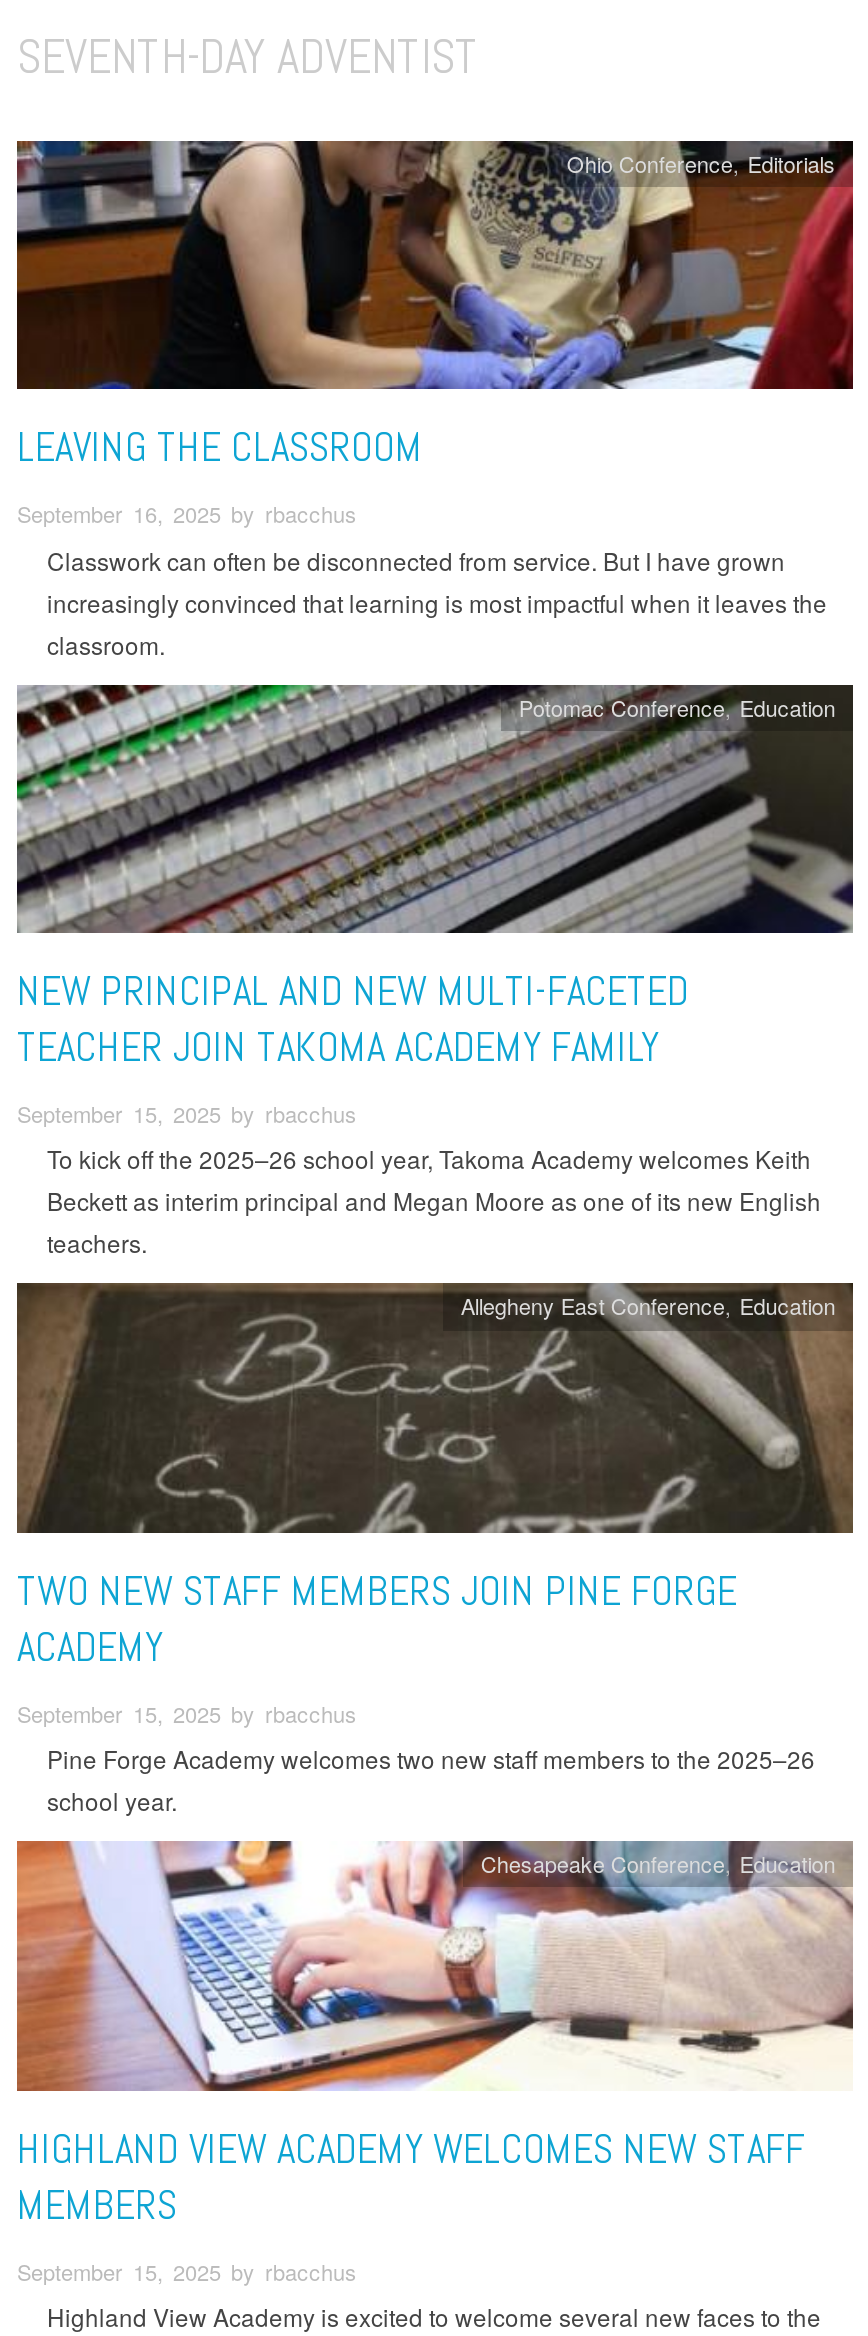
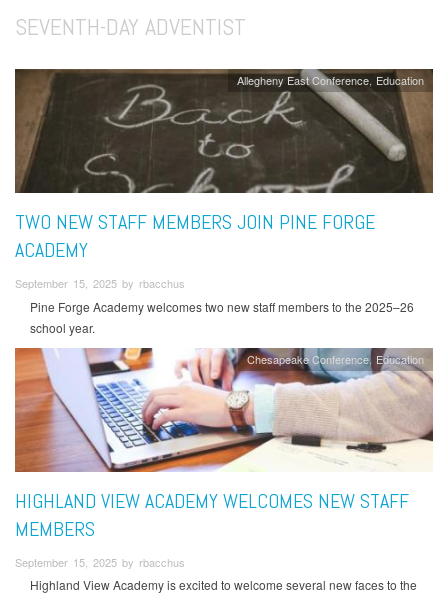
[17,139,855,391] [image] | Ohio Conference Editorials -> none
[15,422,855,935] [image] | LEAVING THE CLASSROOM | September 16, 2025 by rbacchus | Classwork can often be disconnected from service. But I have grown | increasingly convinced that learning is most impactful when it leaves the | classroom. | Potomac Conference Education -> none
[17,965,821,1260] NEW PRINCIPAL AND NEW MULTI-FACETED | TEACHER JOIN TAKOMA ACADEMY FAMILY | September 15, 2025 by rbacchus | To kick off the 2025–26 school year, Takoma Academy welcomes Keith | Beckett as interim principal and Megan Moore as one of its new English | teachers. -> none

